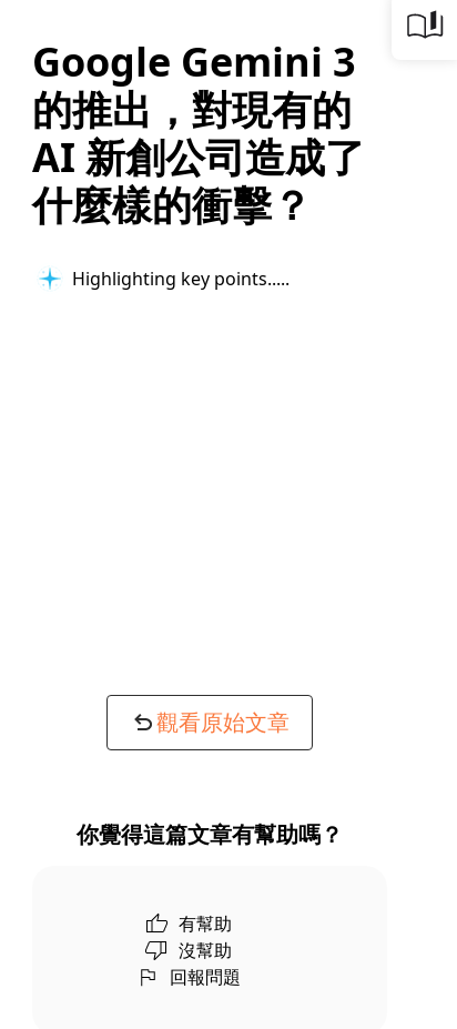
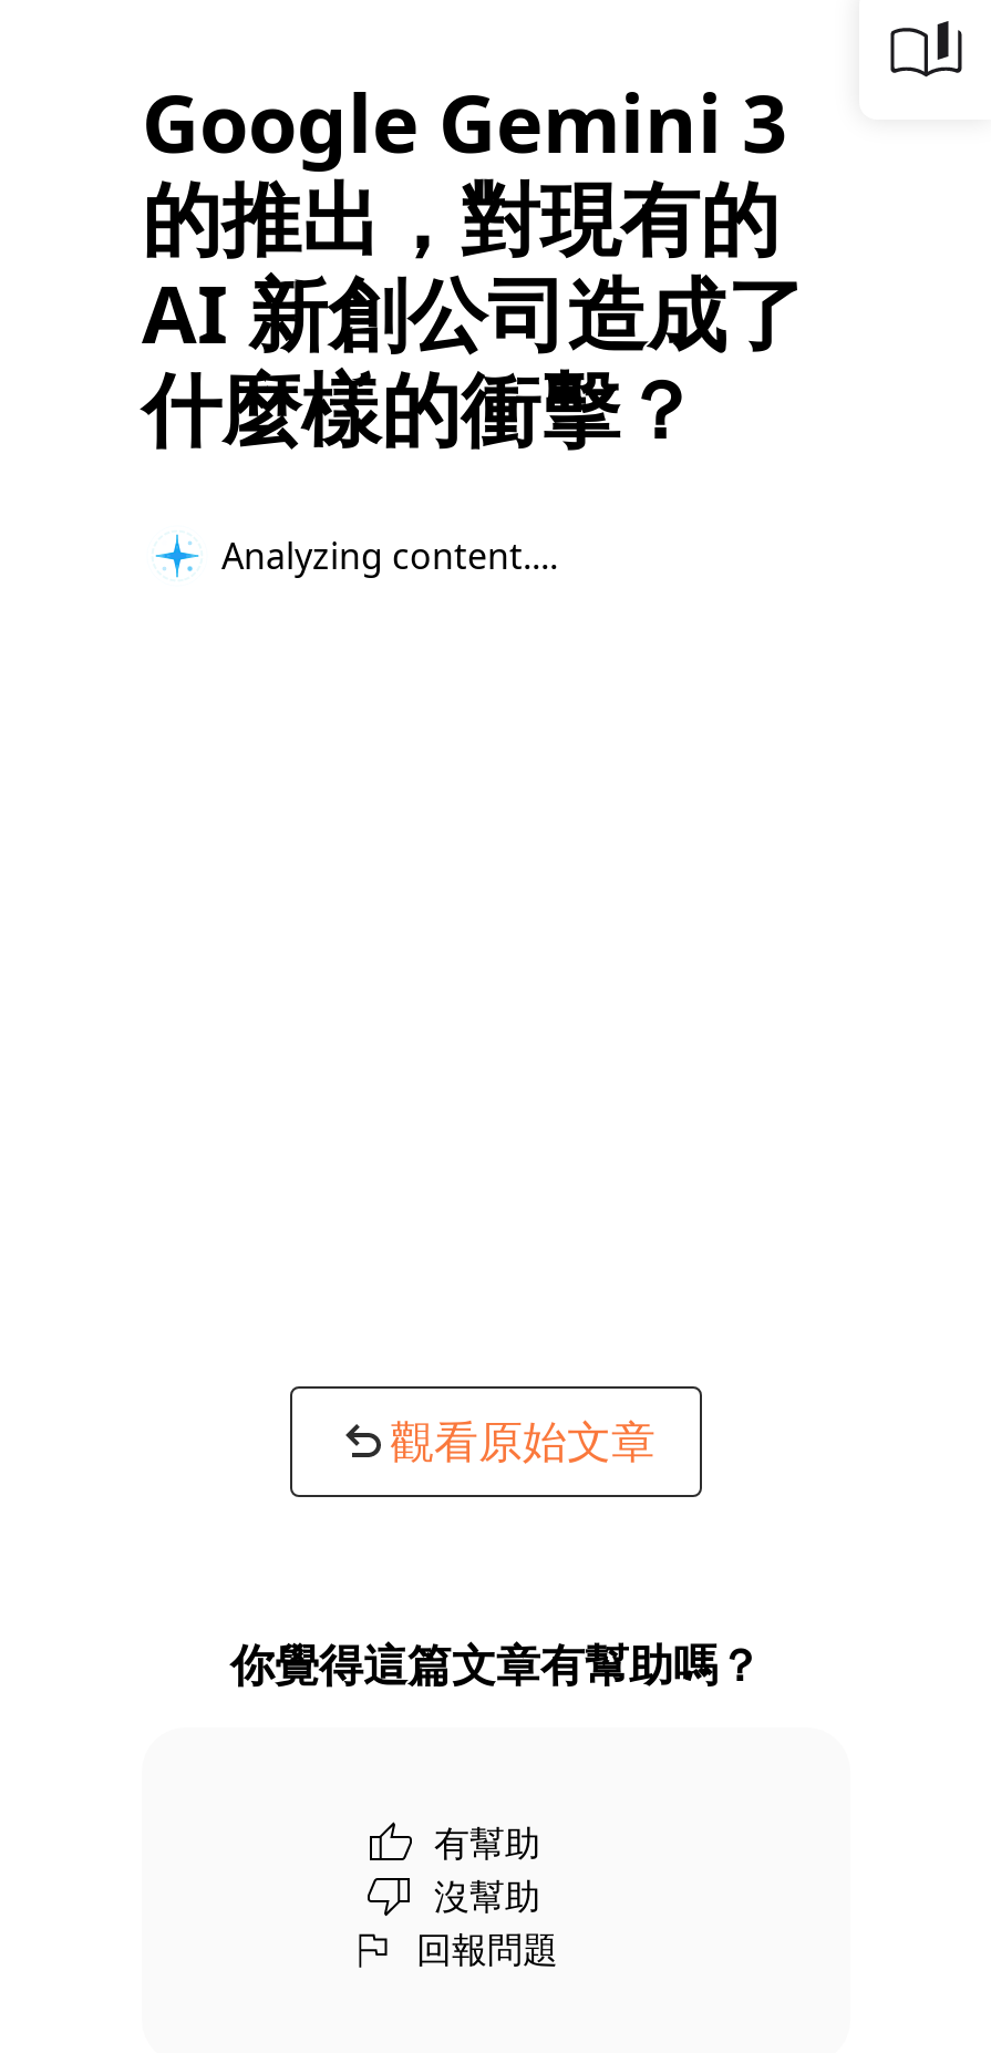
[72,266,281,290] Highlighting key points... -> [221,530,549,579] Analyzing content...

